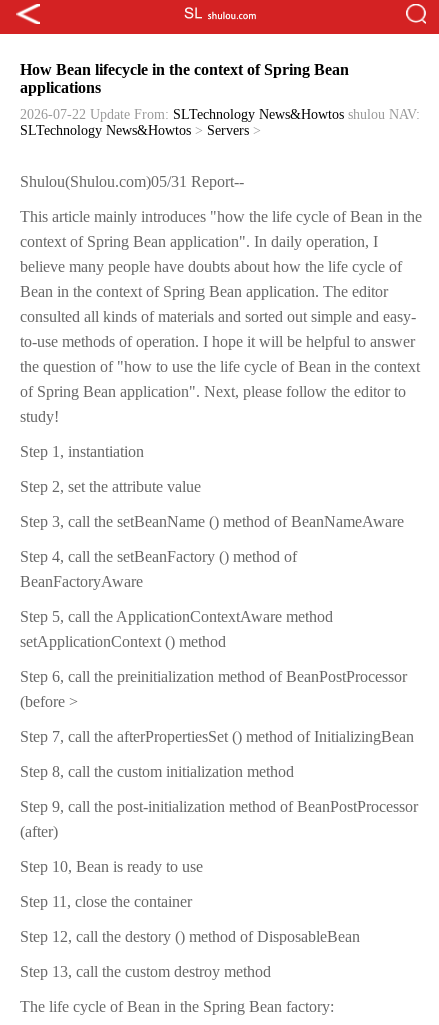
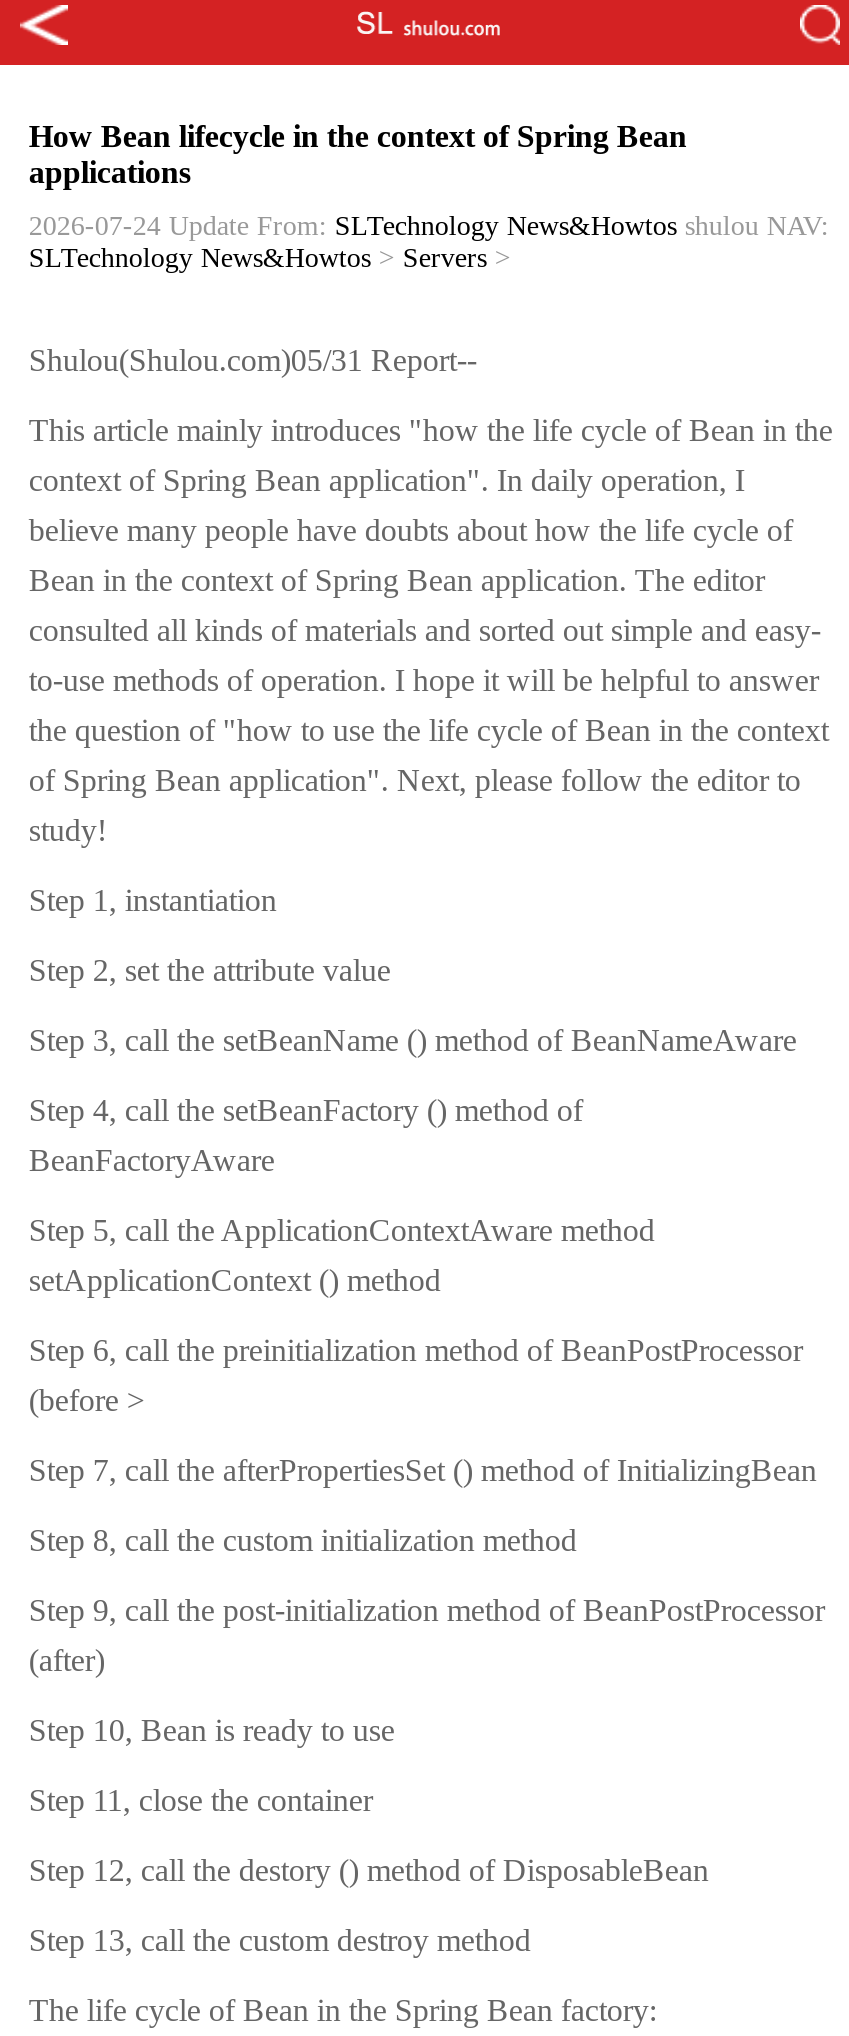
[20,107,420,122] 2026-07-22 Update From: SLTechnology News&Howtos shulou NAV: -> [29,211,829,241] 2026-07-24 Update From: SLTechnology News&Howtos shulou NAV:

